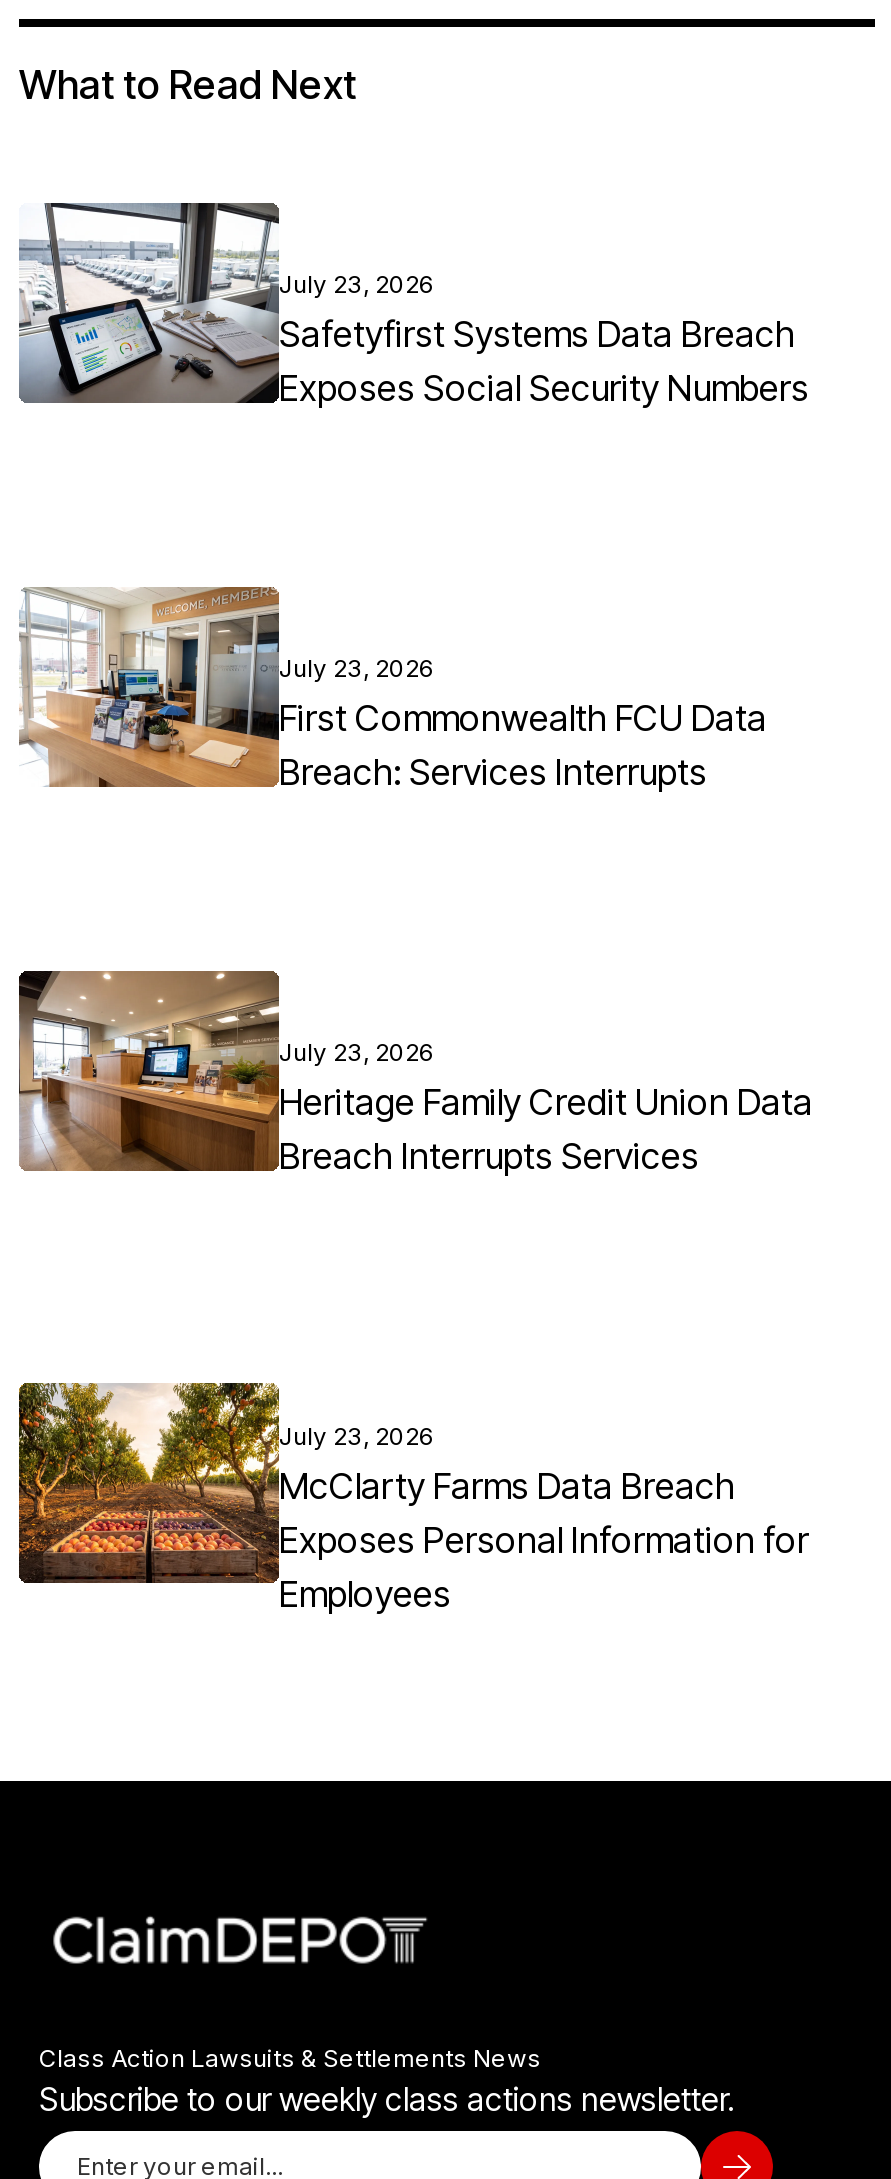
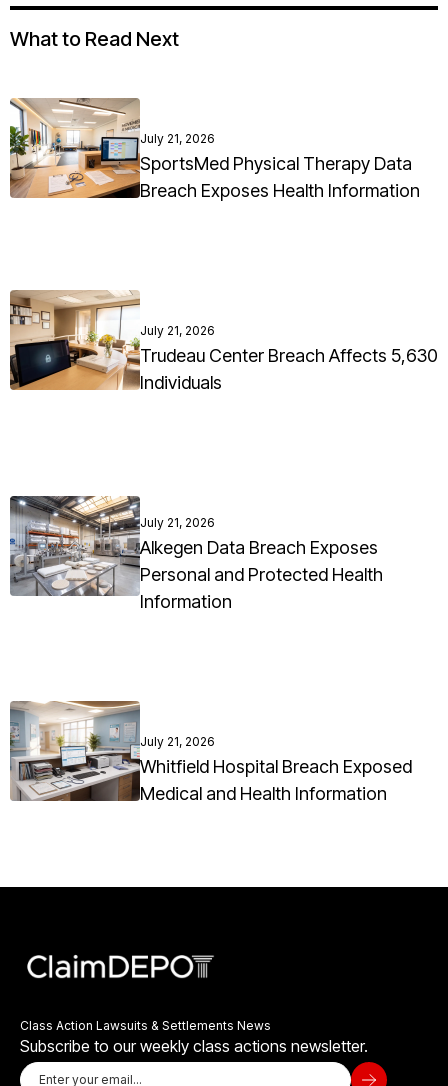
[17,201,809,410] [image] | July 23, 2026 | Safetyfirst Systems Data Breach | Exposes Social Security Numbers -> [9,97,420,201] [image] | July 21, 2026 | SportsMed Physical Therapy Data | Breach Exposes Health Information
[19,585,767,794] [image] | July 23, 2026 | First Commonwealth FCU Data | Breach: Services Interrupts -> [9,290,438,393] [image] | July 21, 2026 | Trudeau Center Breach Affects 5,630 | Individuals
[17,969,813,1199] [image] | July 23, 2026 | Heritage Family Credit Union Data | Breach Interrupts Services -> [9,482,383,612] [image] | July 21, 2026 | Alkegen Data Breach Exposes | Personal and Protected Health | Information
[17,1381,809,1616] [image] | July 23, 2026 | McClarty Farms Data Breach | Exposes Personal Information for | Employees -> [9,688,412,804] [image] | July 21, 2026 | Whitfield Hospital Breach Exposed | Medical and Health Information

